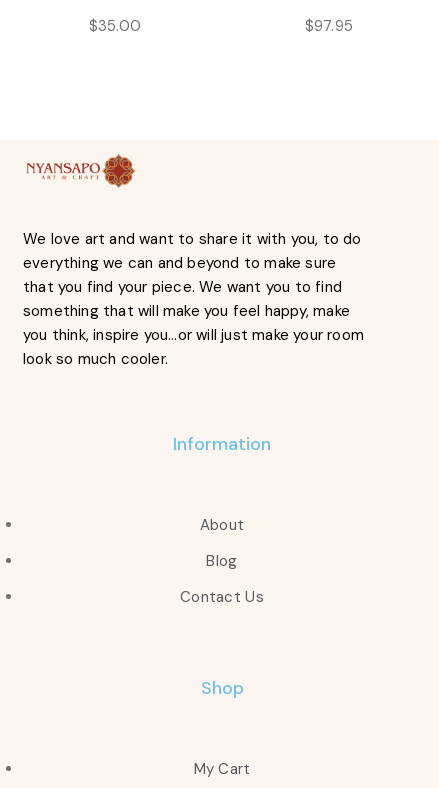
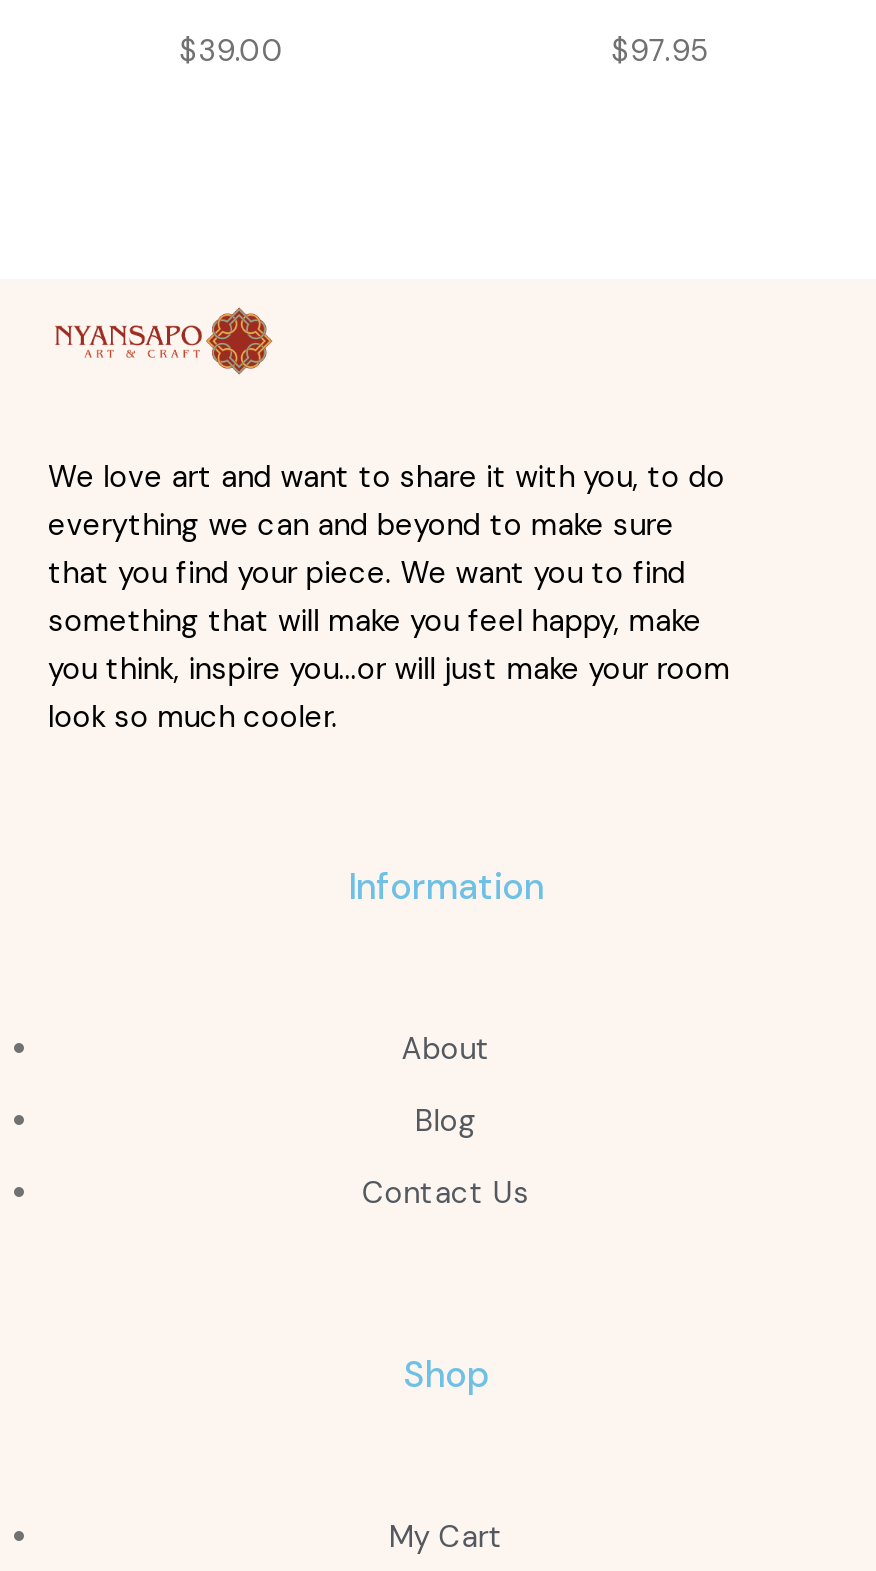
[89,16,141,36] $35.00 -> [179,31,285,71] $39.00

